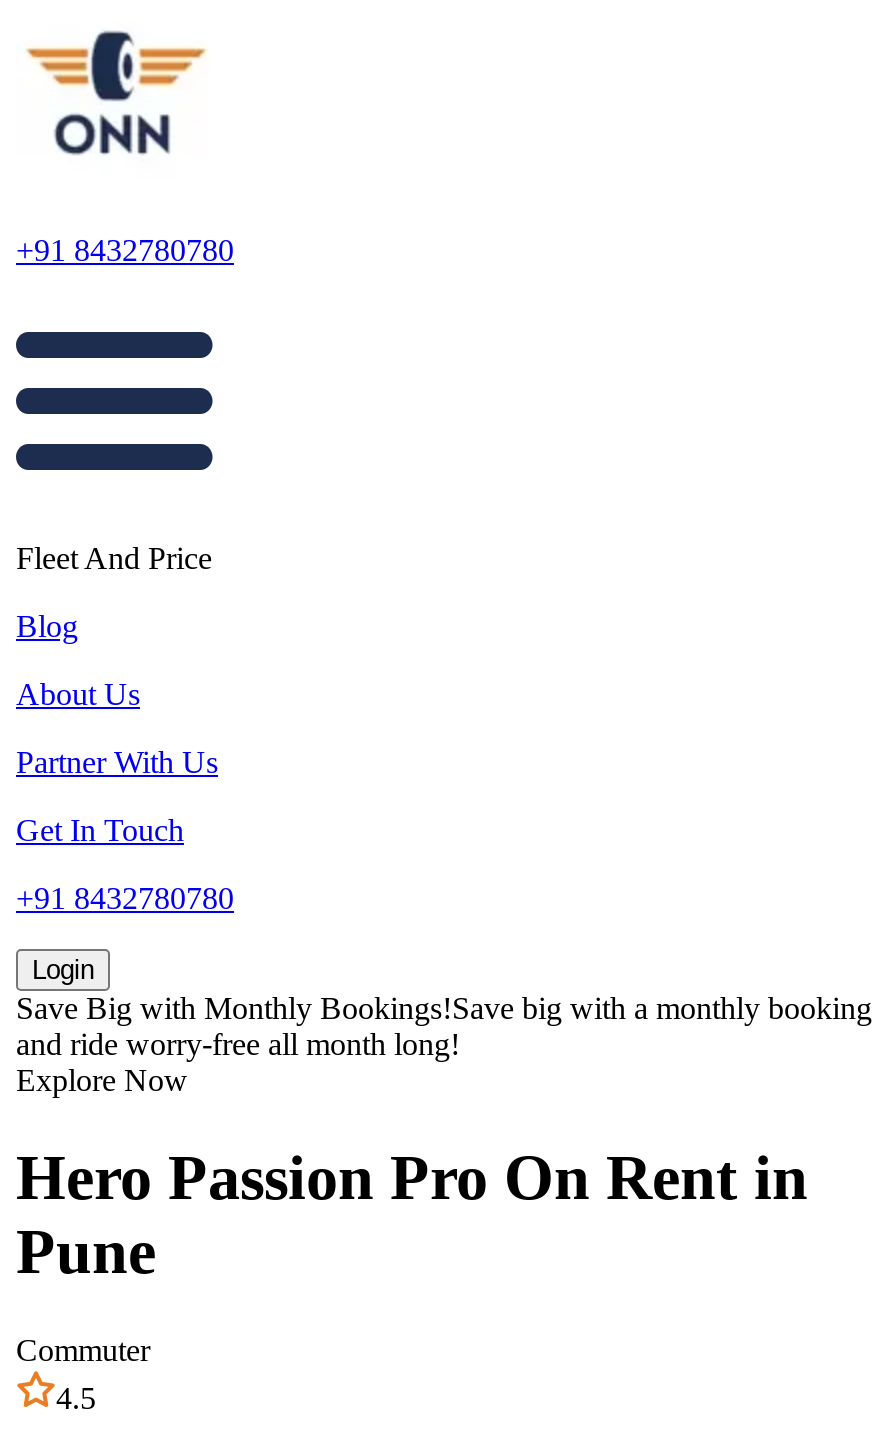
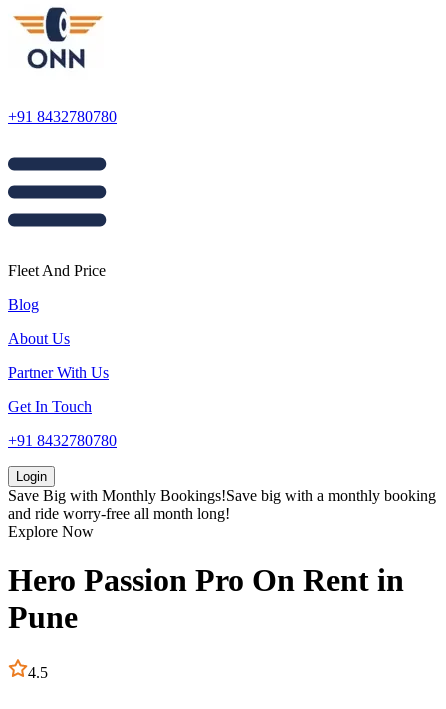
[16,1333,150,1367] Commuter -> none

